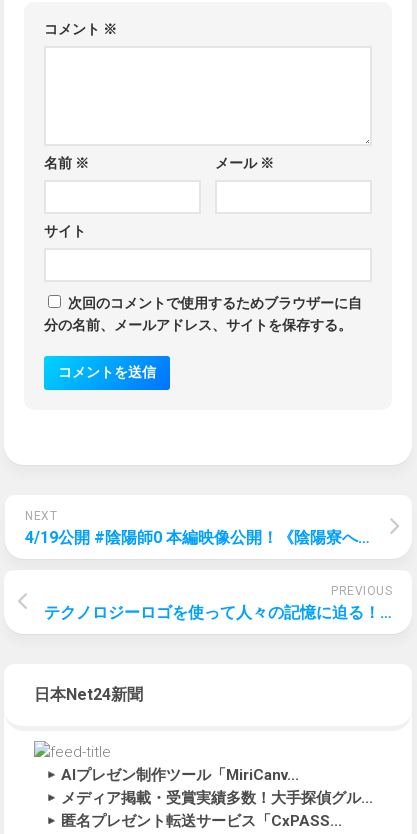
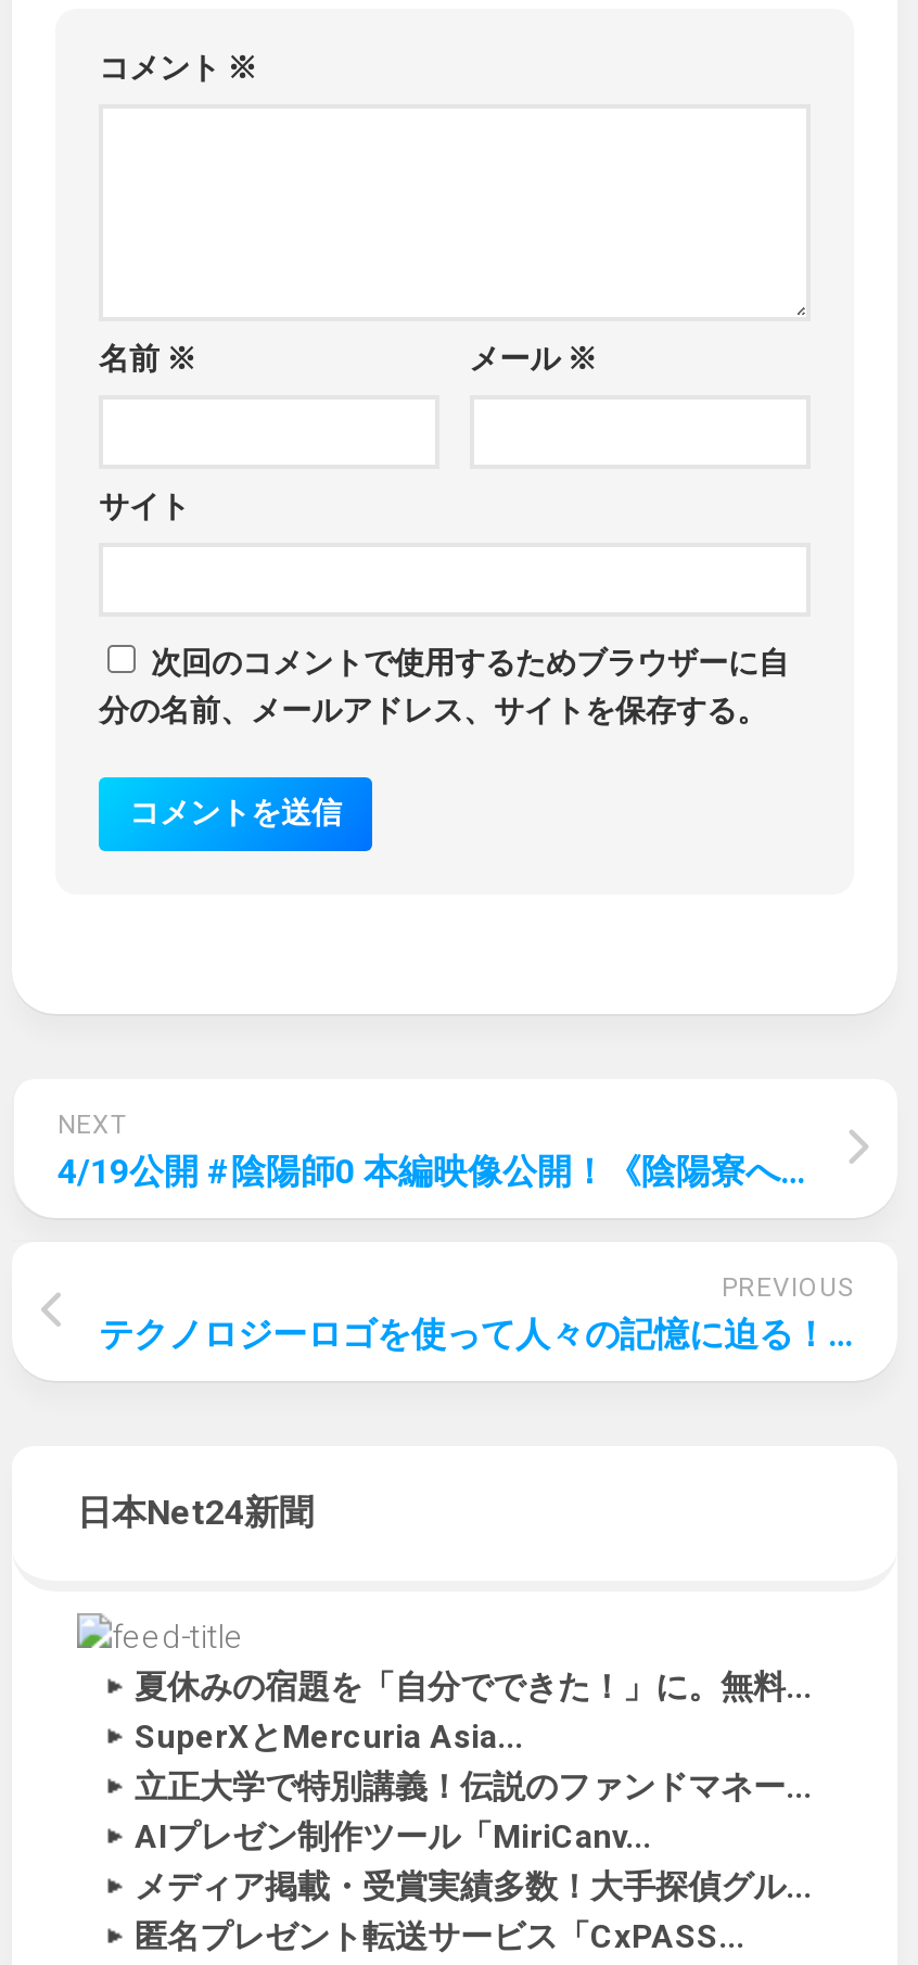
none -> [135,1668,812,1807] 夏休みの宿題を「自分でできた！」に。無料... | SuperXとMercuria Asia... | 立正大学で特別講義！伝説のファンドマネー...

